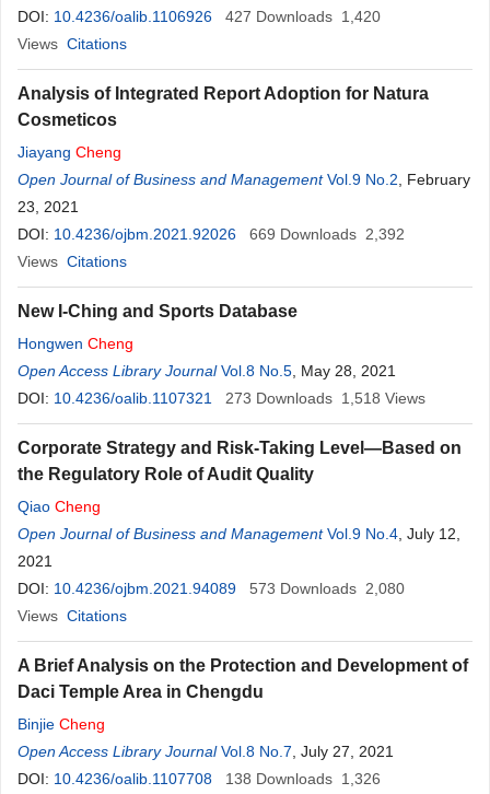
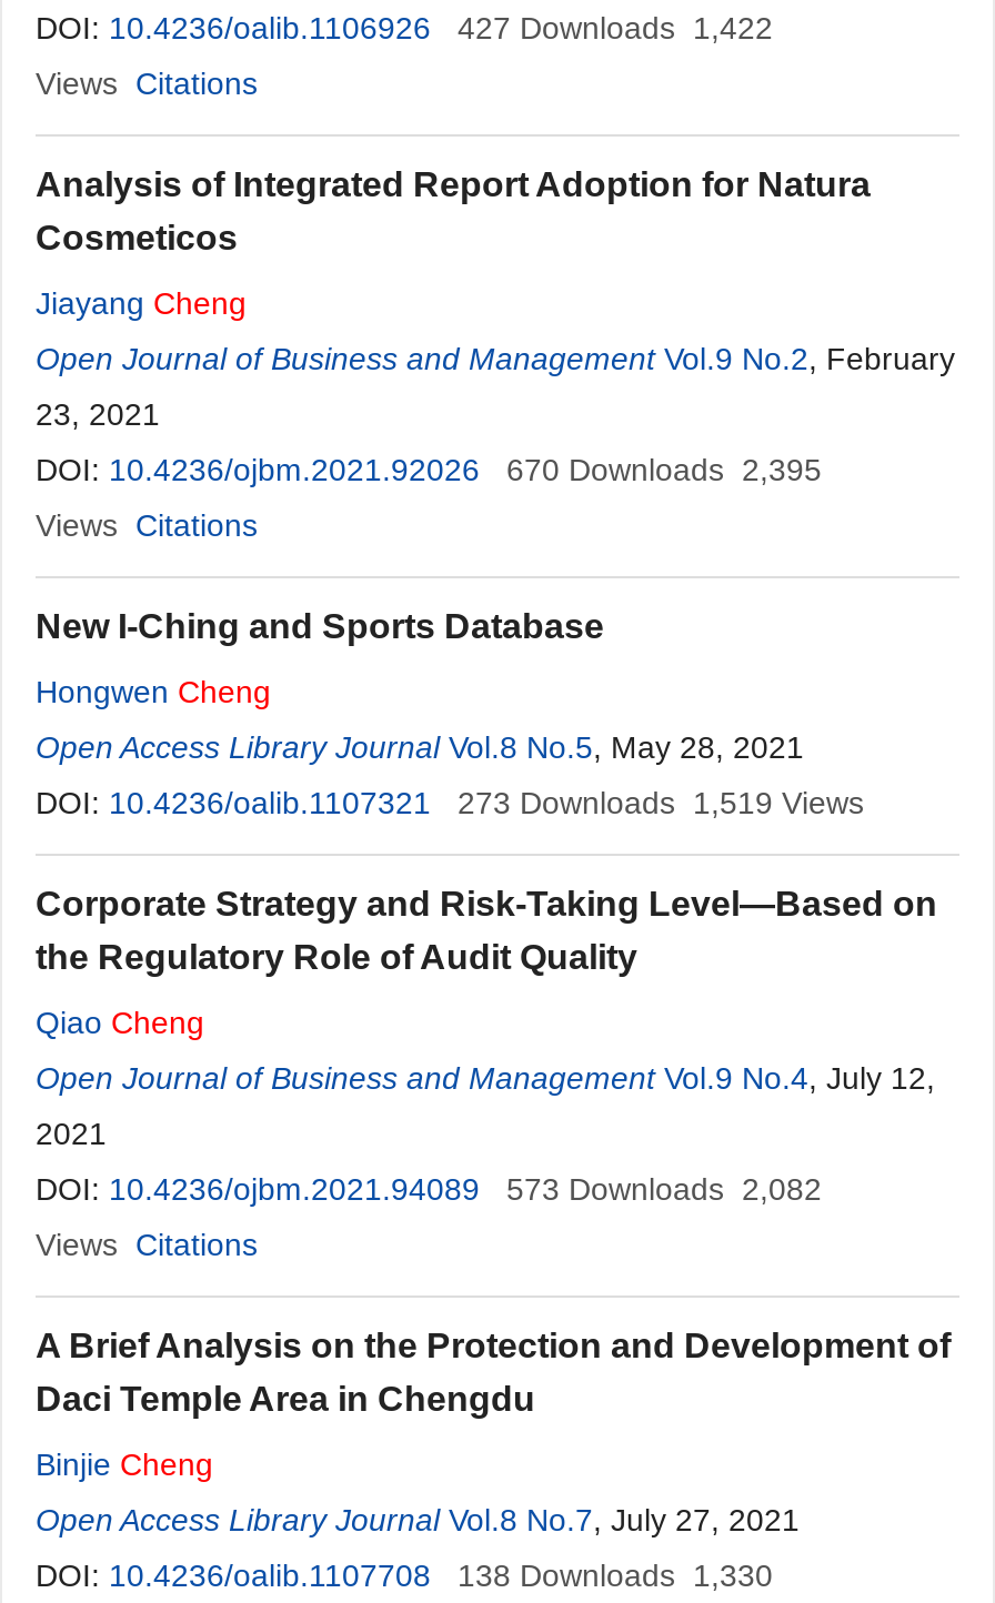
[17,8,381,25] DOI: 10.4236/oalib.1106926 427 Downloads 1,420 -> [36,10,773,46] DOI: 10.4236/oalib.1106926 427 Downloads 1,422
[17,225,405,243] DOI: 10.4236/ojbm.2021.92026 669 Downloads 2,392 -> [36,452,822,487] DOI: 10.4236/ojbm.2021.92026 670 Downloads 2,395
[225,389,425,407] 273 Downloads 1,518 Views -> [458,785,864,820] 273 Downloads 1,519 Views
[17,580,405,597] DOI: 10.4236/ojbm.2021.94089 573 Downloads 2,080 -> [36,1171,822,1207] DOI: 10.4236/ojbm.2021.94089 573 Downloads 2,082
[17,770,381,787] DOI: 10.4236/oalib.1107708 138 Downloads 1,326 -> [36,1557,773,1593] DOI: 10.4236/oalib.1107708 138 Downloads 1,330

